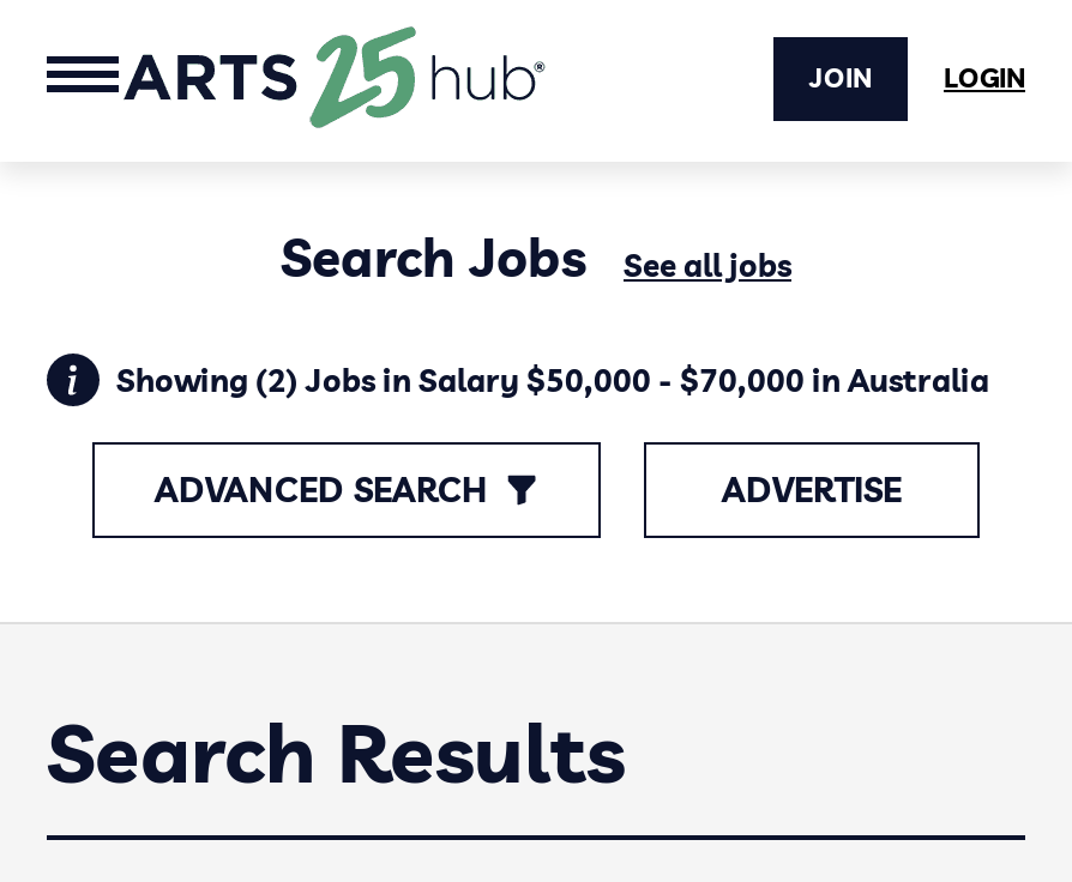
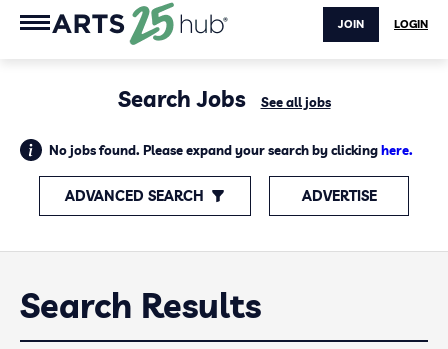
[116,361,989,399] Showing (2) Jobs in Salary $50,000 - $70,000 in Australia -> [49,142,413,158] No jobs found. Please expand your search by clicking here.

